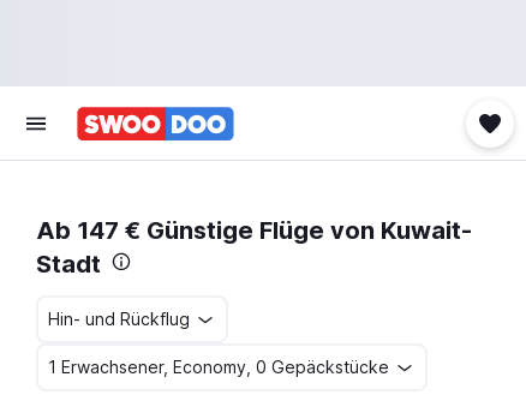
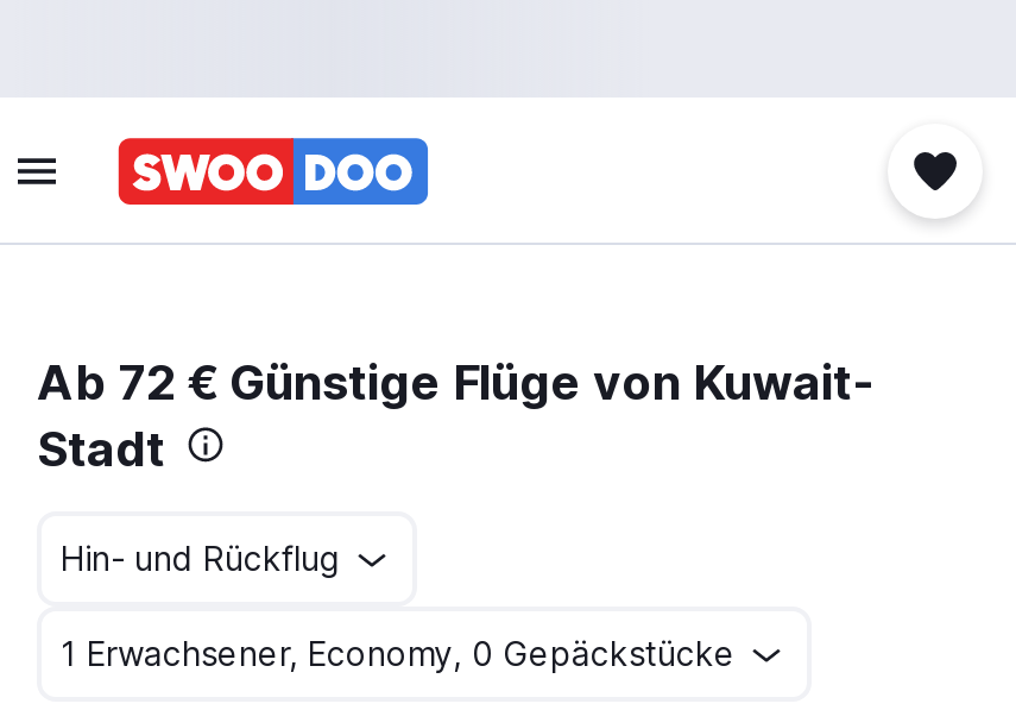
[36,216,472,245] Ab 147 € Günstige Flüge von Kuwait- -> [37,354,873,411] Ab 72 € Günstige Flüge von Kuwait-

